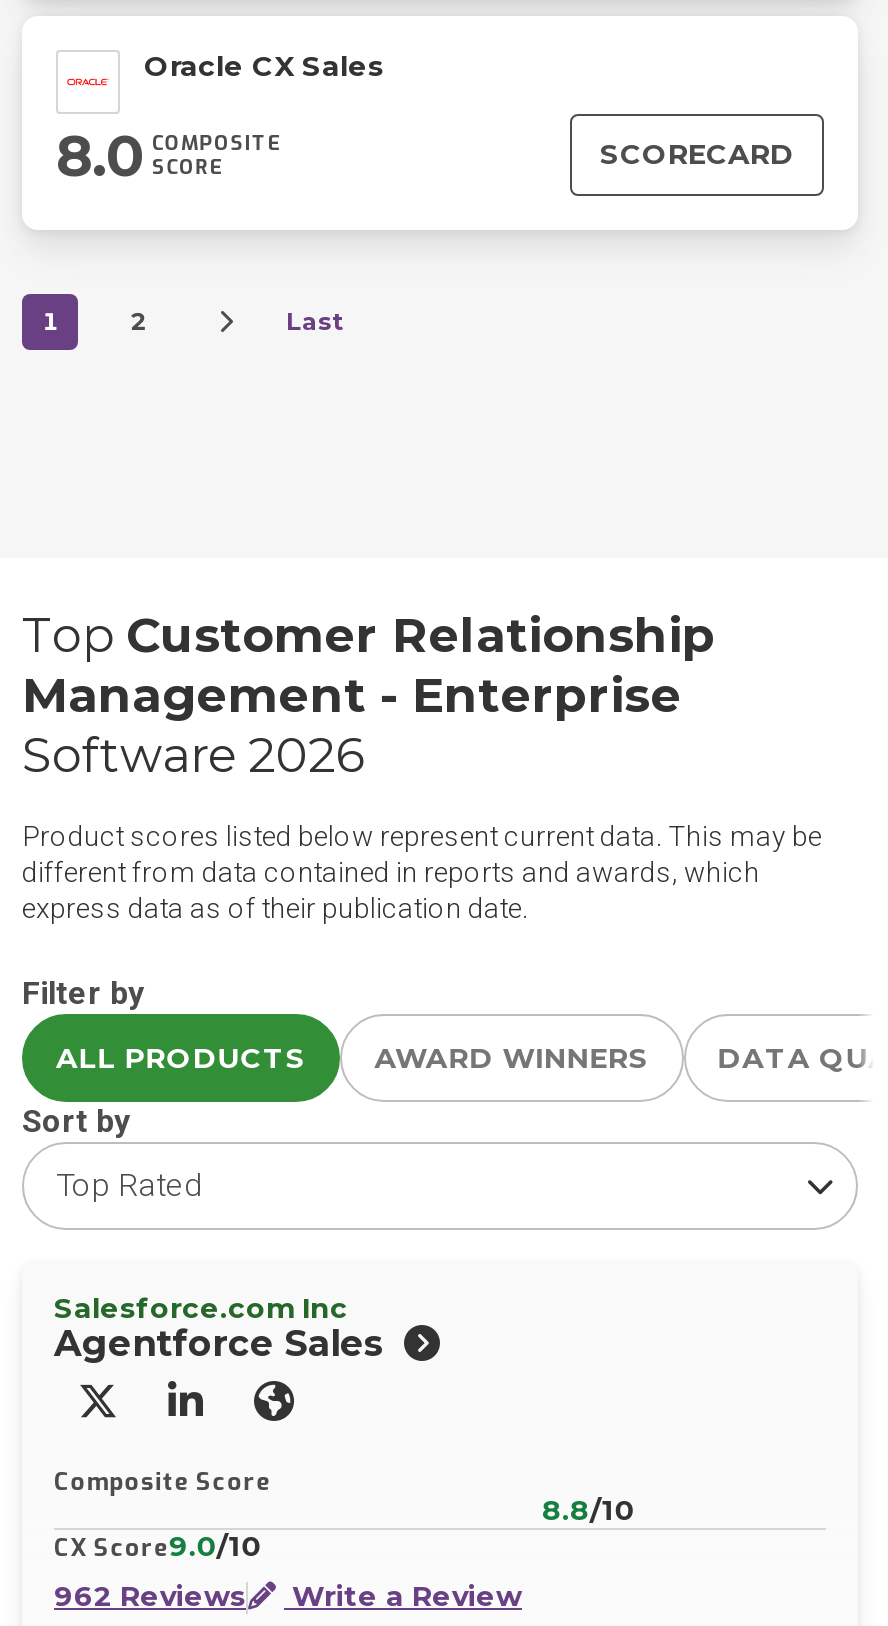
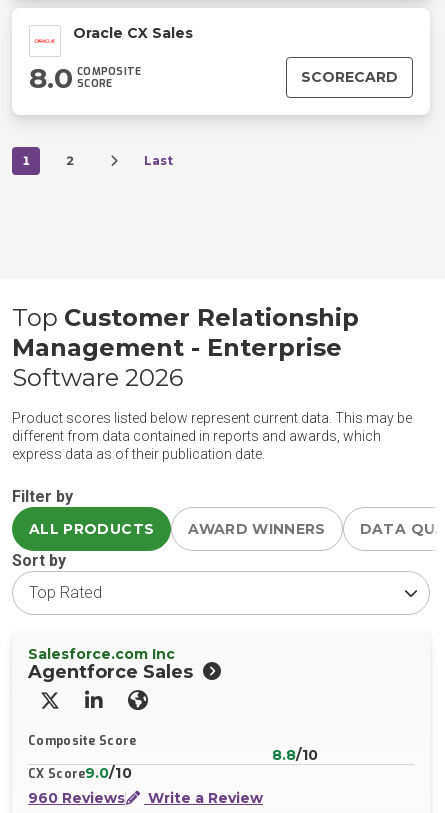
[54,1578,522,1614] 962 Reviews Write a Review -> [28,789,263,807] 960 Reviews Write a Review

